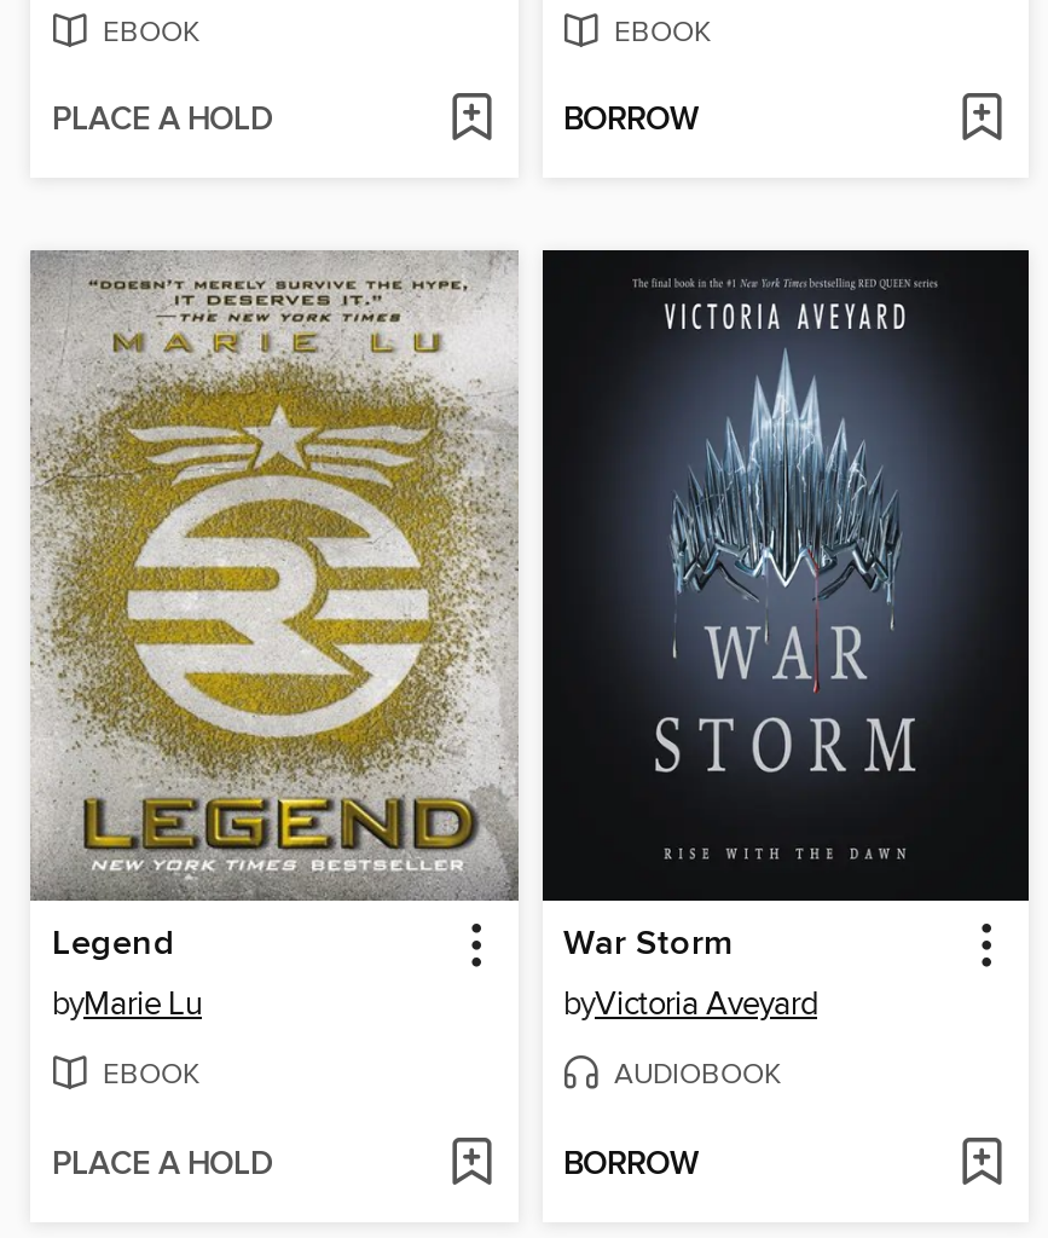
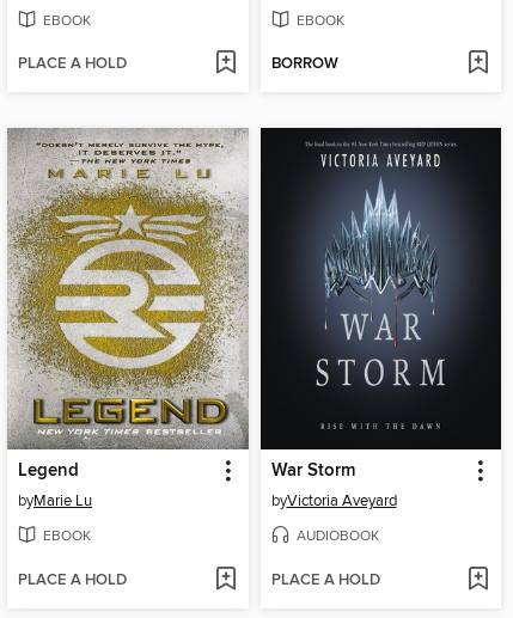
[563,1144,699,1185] BORROW -> [271,570,380,590] PLACE A HOLD

